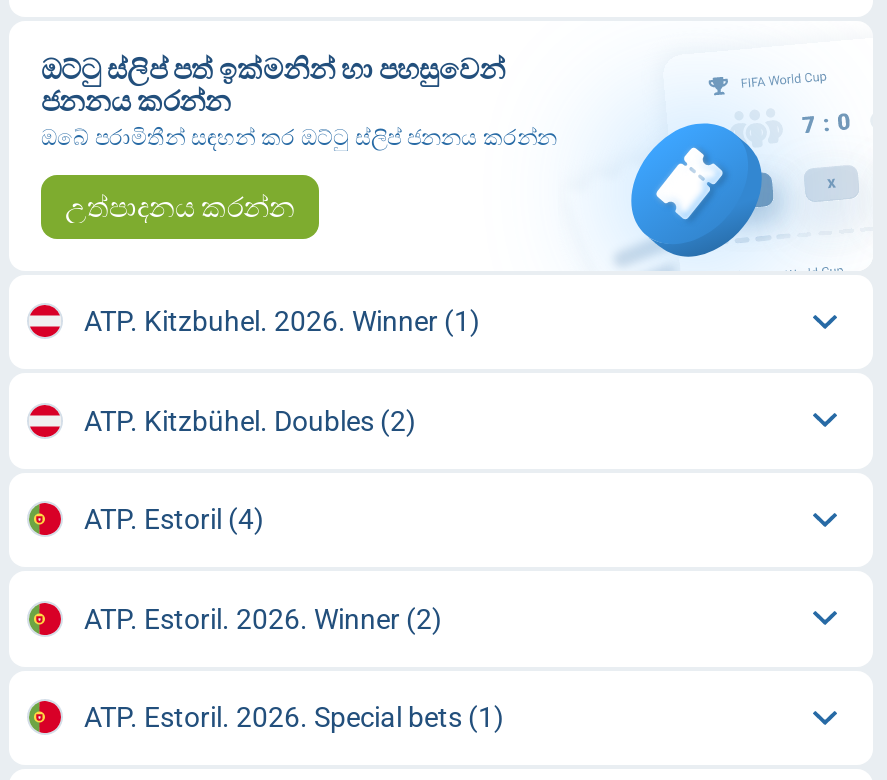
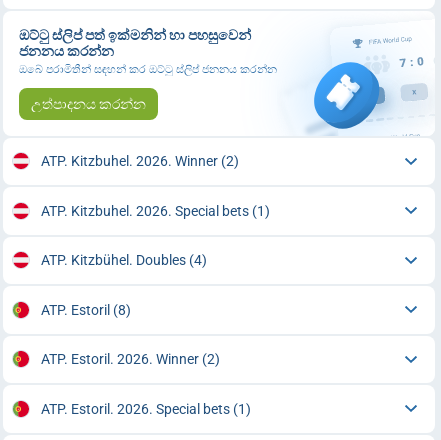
[84,305,480,535] ATP. Kitzbuhel. 2026. Winner (1) | ATP. Kitzbühel. Doubles (2) | ATP. Estoril (4) -> [40,153,269,318] ATP. Kitzbuhel. 2026. Winner (2) | ATP. Kitzbuhel. 2026. Special bets (1) | ATP. Kitzbühel. Doubles (4) | ATP. Estoril (8)

